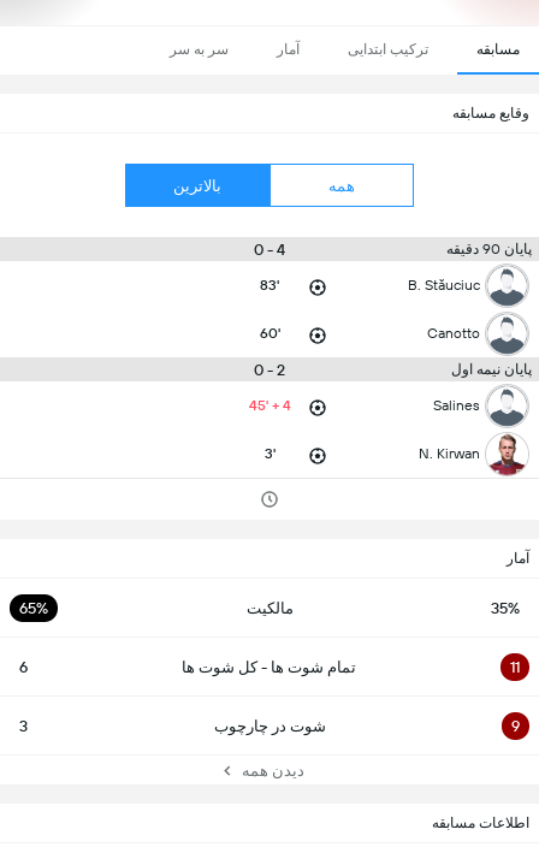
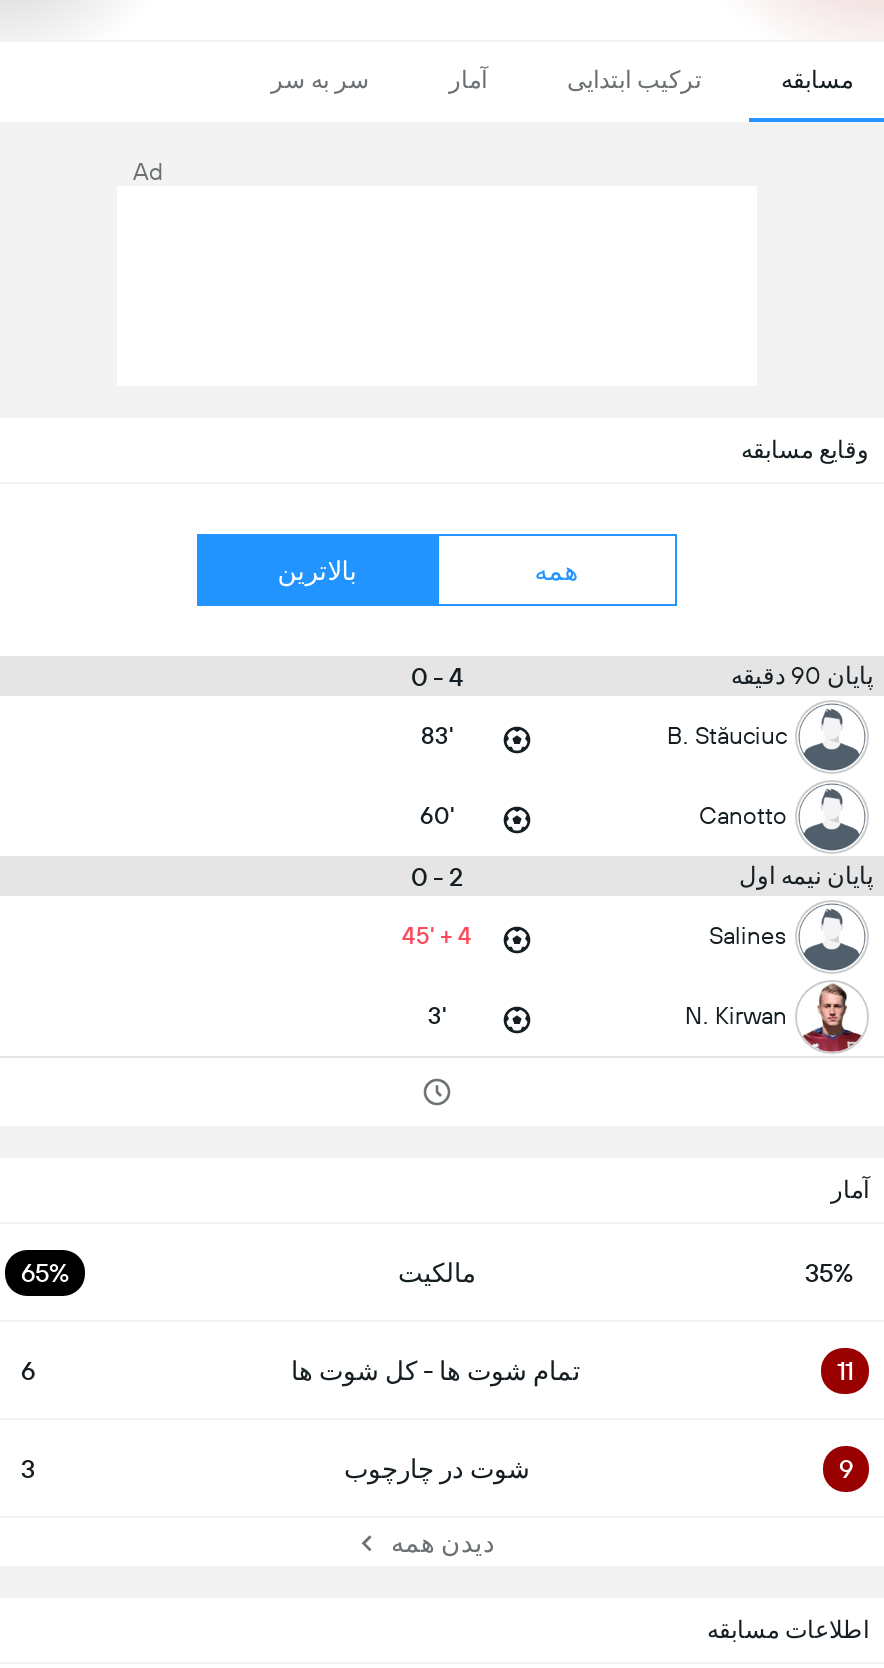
none -> [133,158,163,186] Ad

